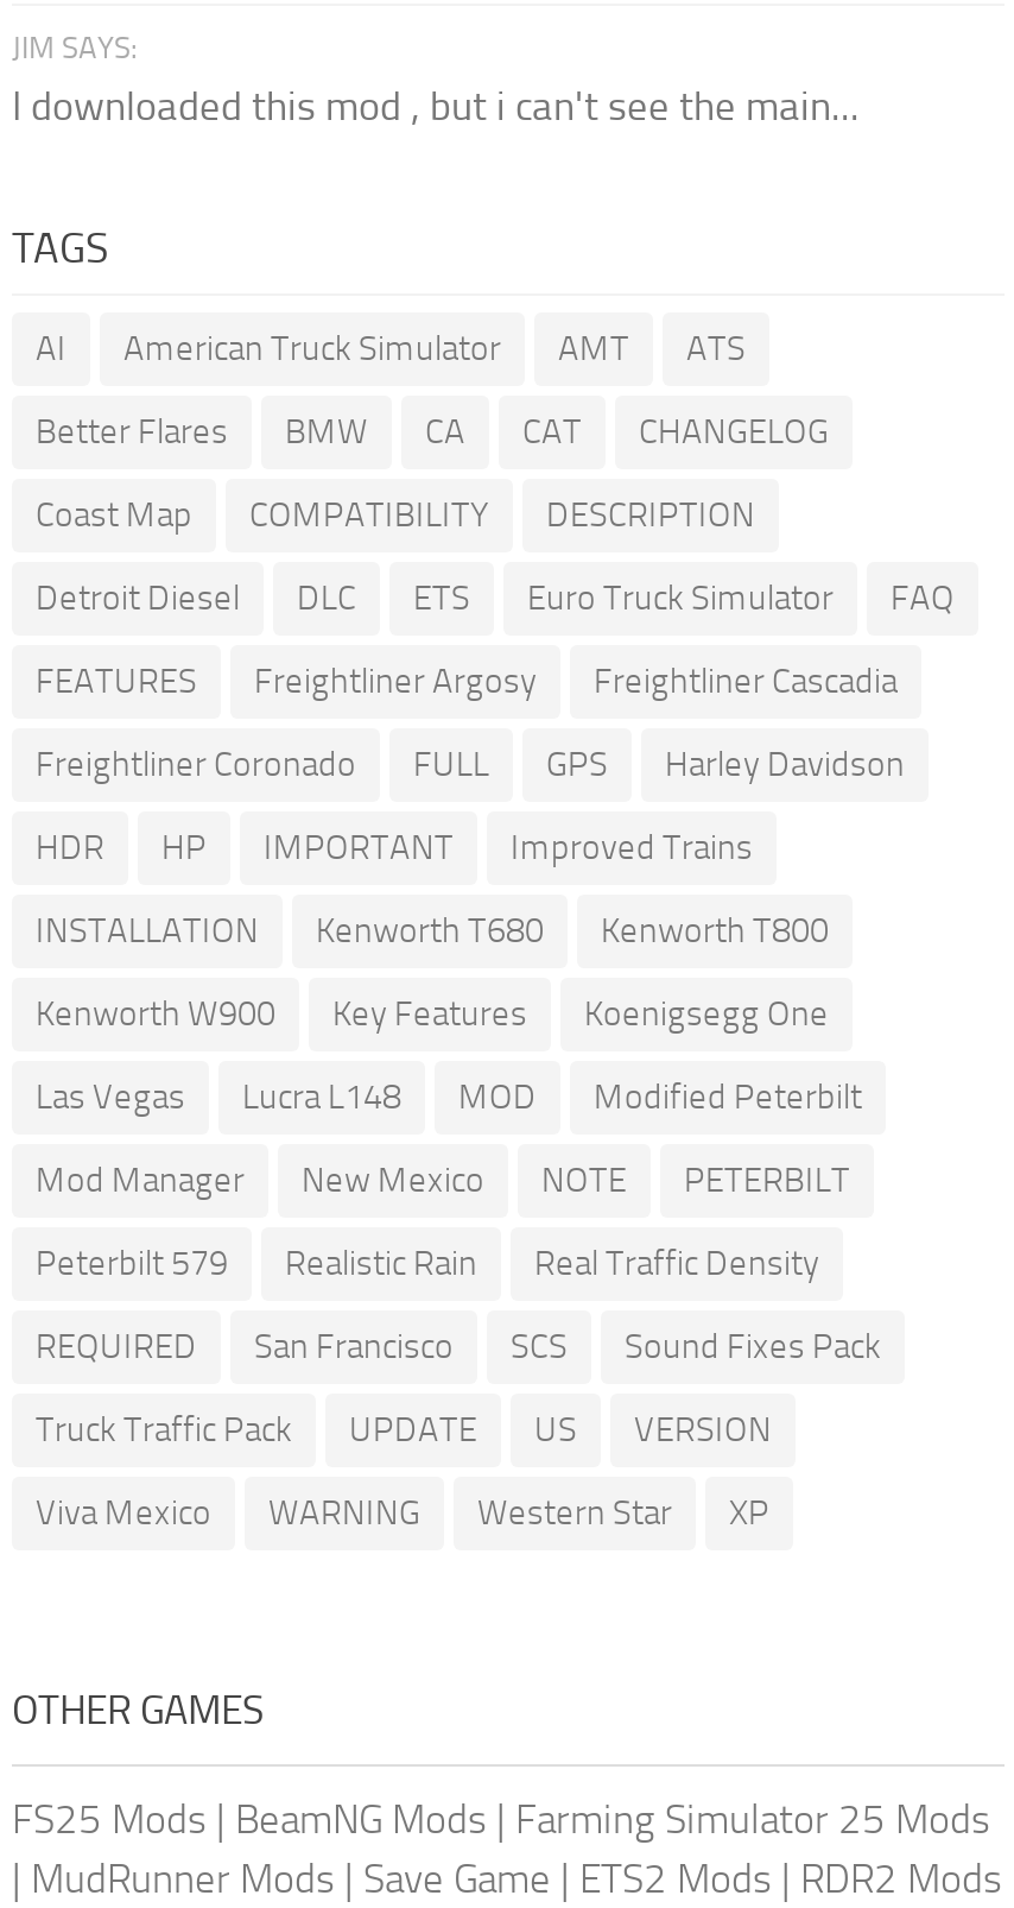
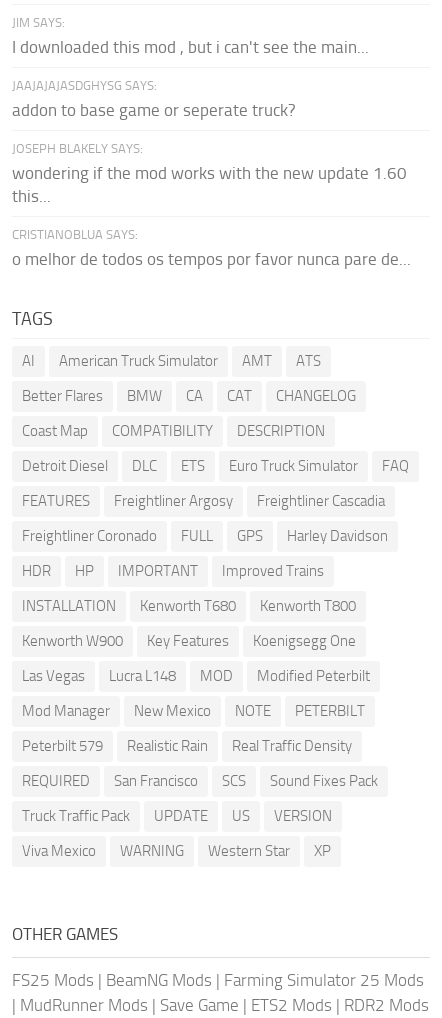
none -> [12,78,411,269] JAAJAJAJASDGHYSG SAYS: | addon to base game or seperate truck? | JOSEPH BLAKELY SAYS: | wondering if the mod works with the new update 1.60 | this... | CRISTIANOBLUA SAYS: | o melhor de todos os tempos por favor nunca pare de...

